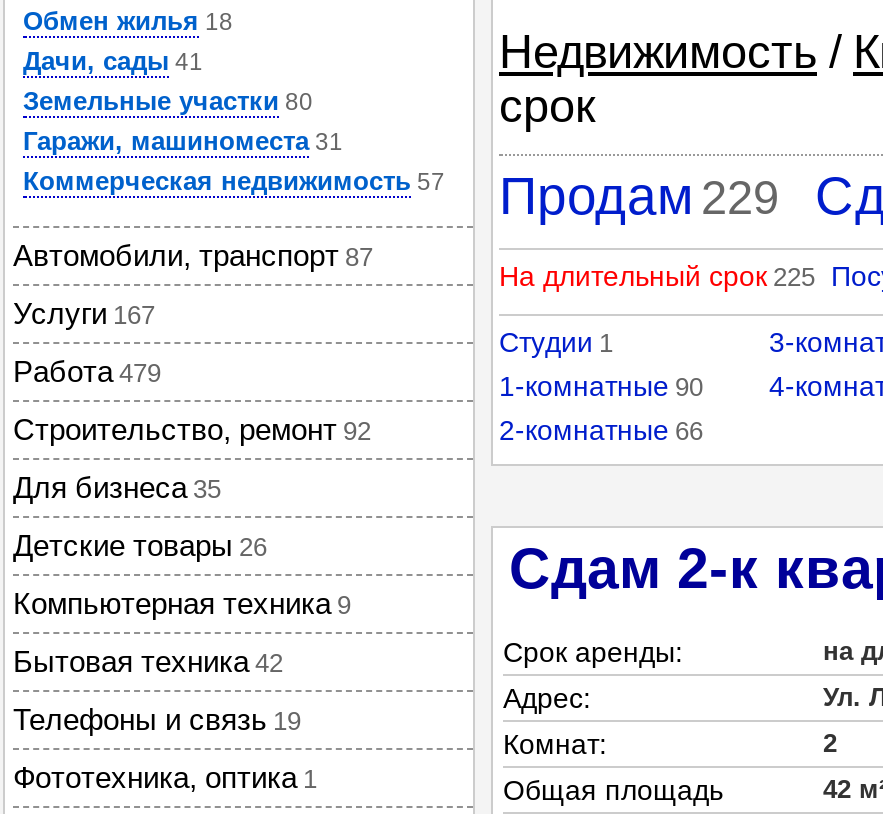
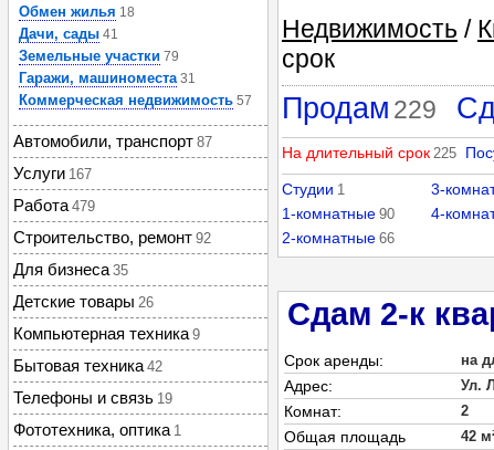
[23,86,313,116] Земельные участки 80 -> [19,48,179,64] Земельные участки 79

